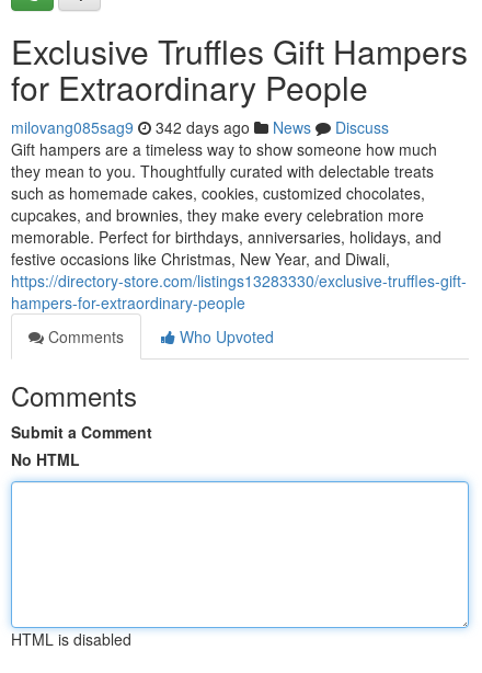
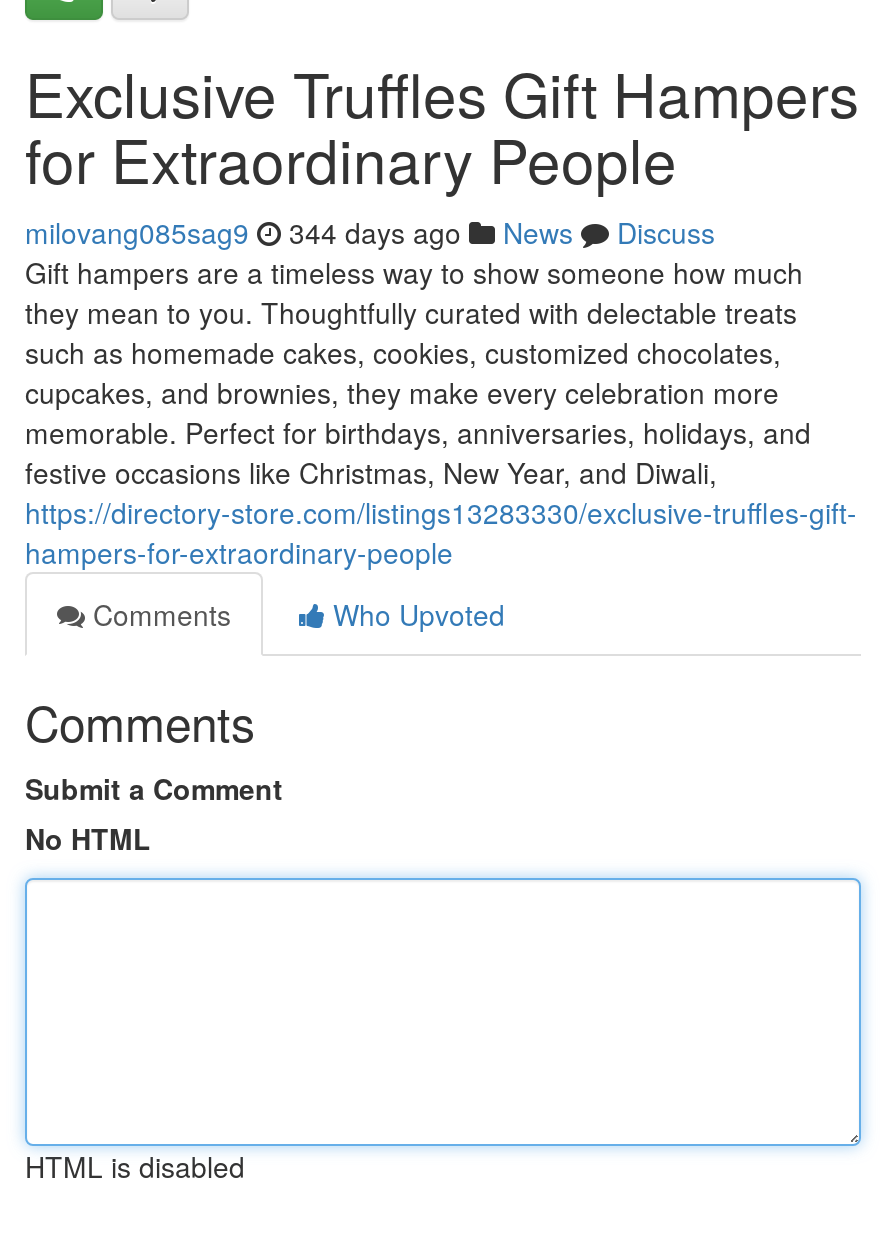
[11,116,389,138] milovang085sag9 342 days ago News Discuss -> [25,212,715,252] milovang085sag9 344 days ago News Discuss

